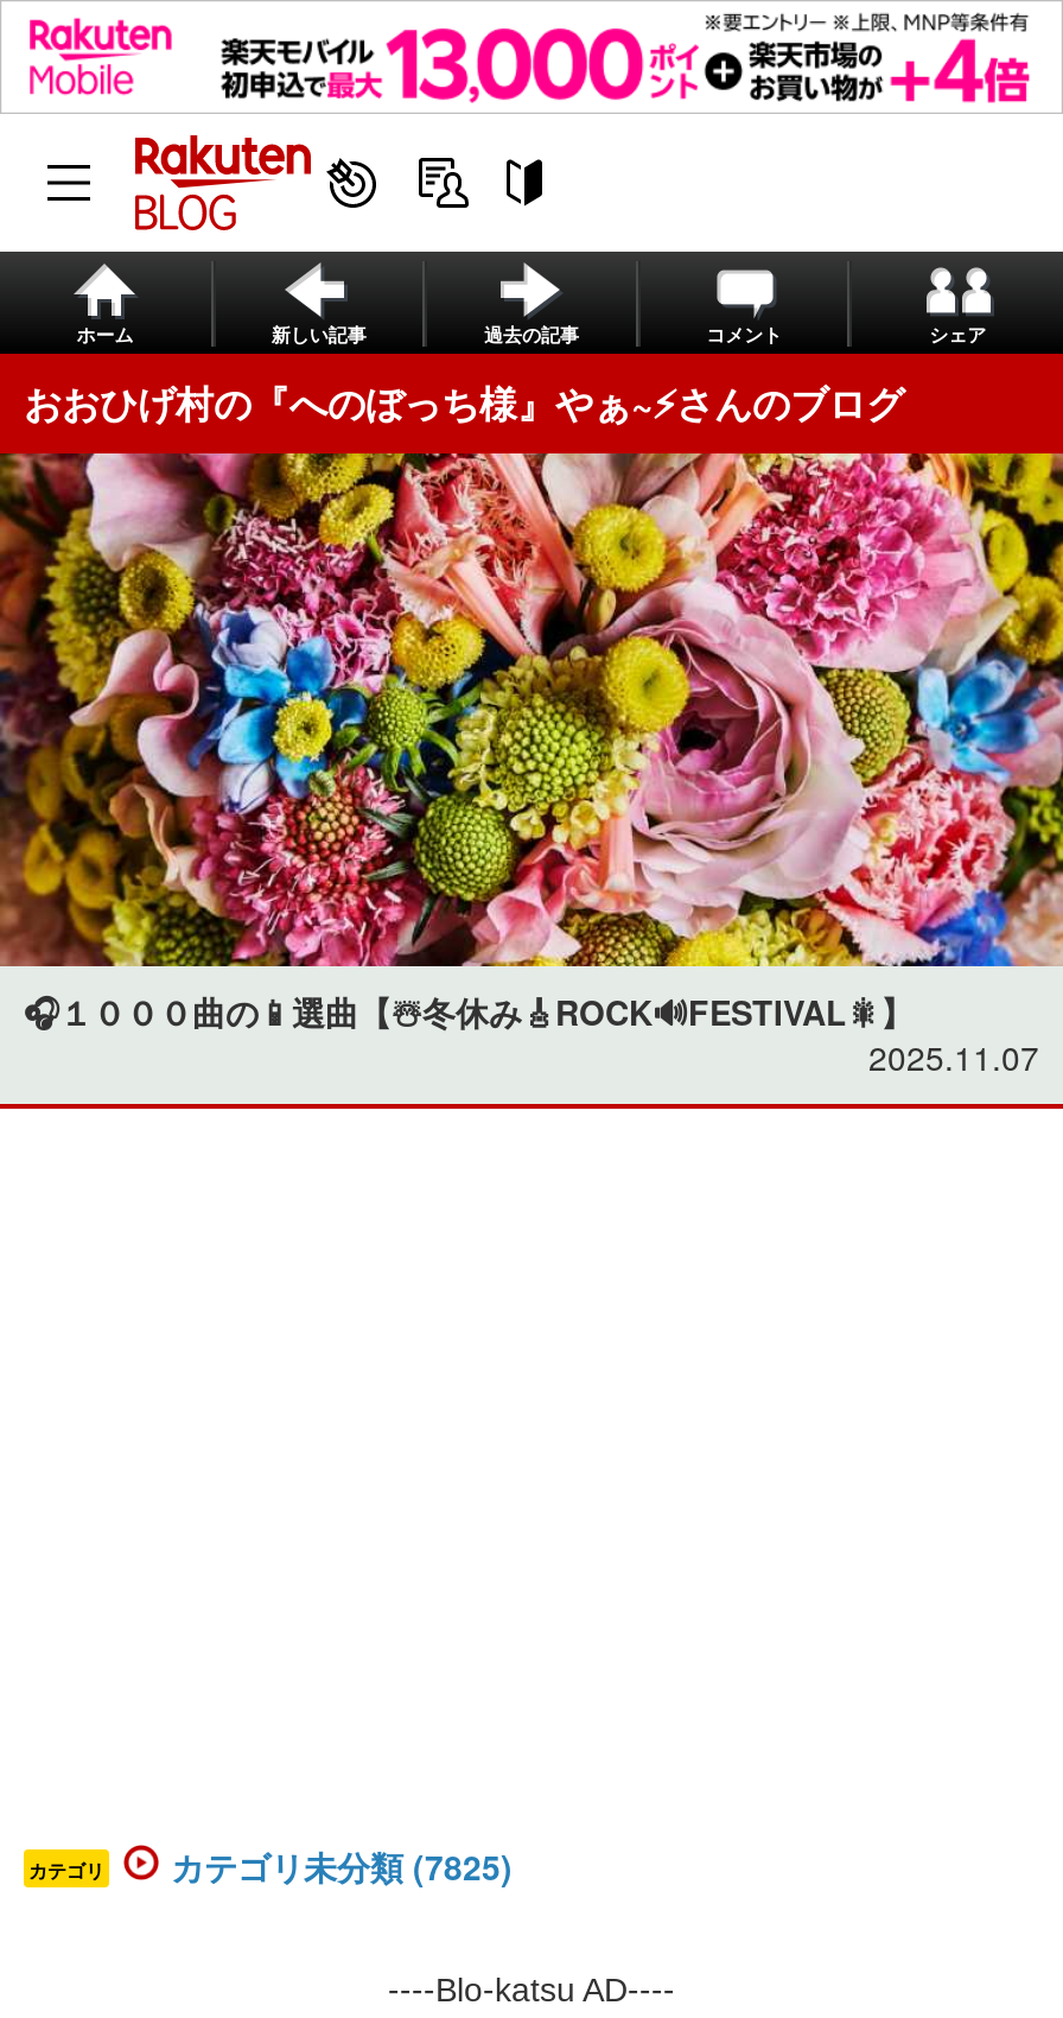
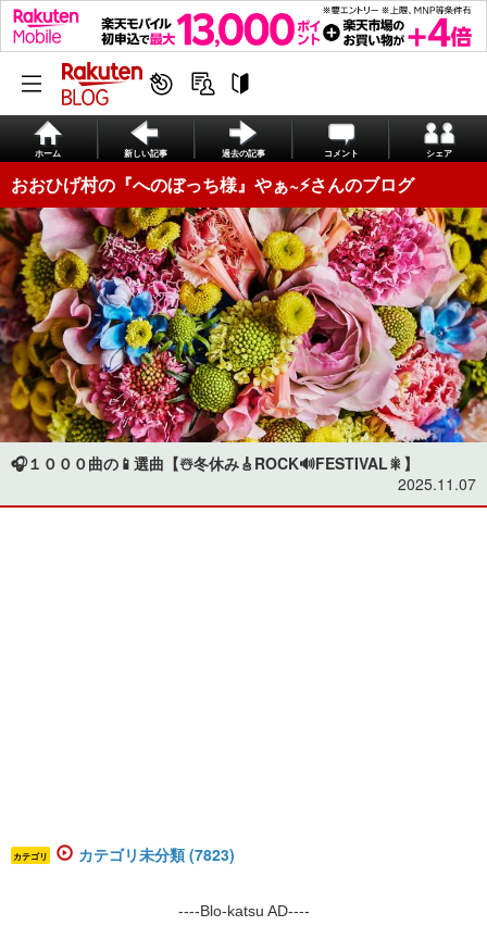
[171,1842,513,1889] カテゴリ未分類 (7825) -> [78,843,235,865] カテゴリ未分類 (7823)

